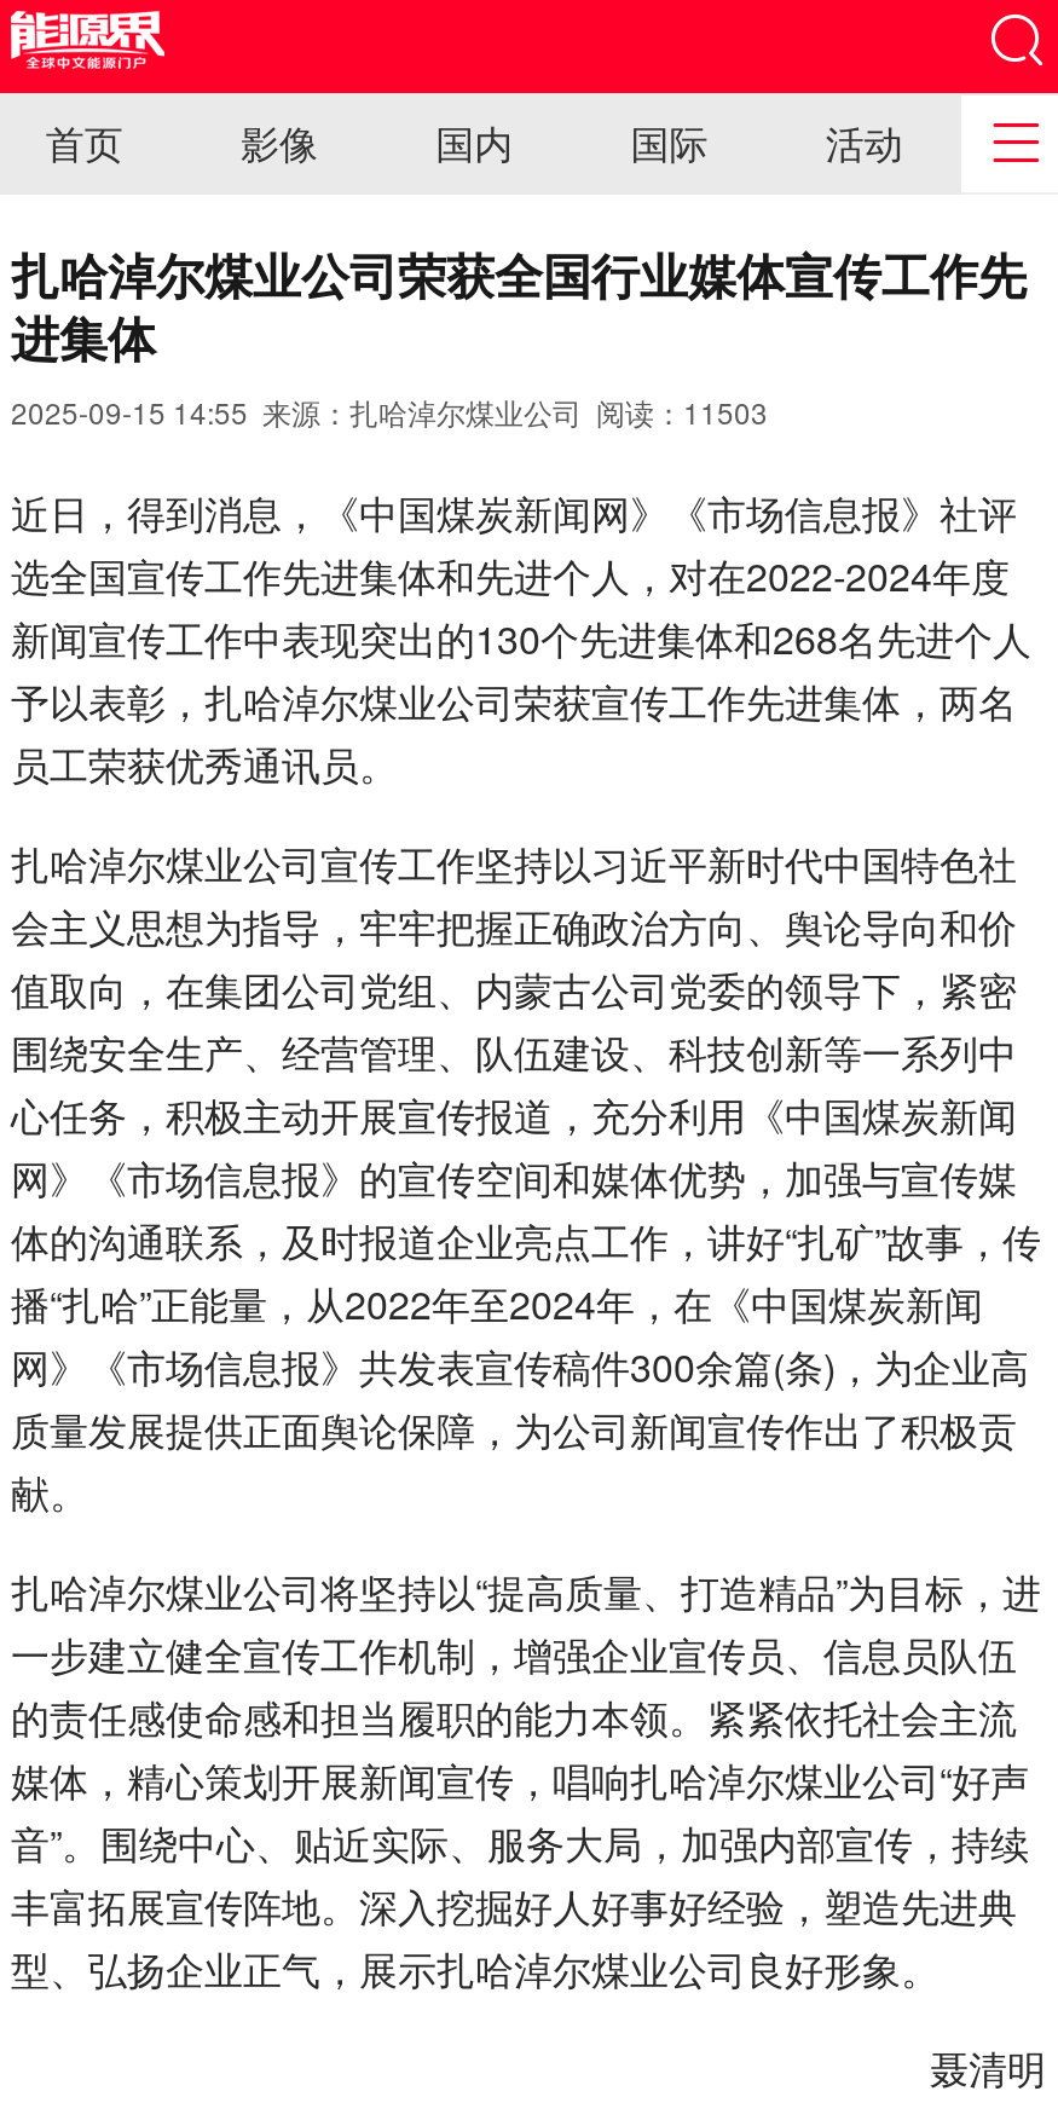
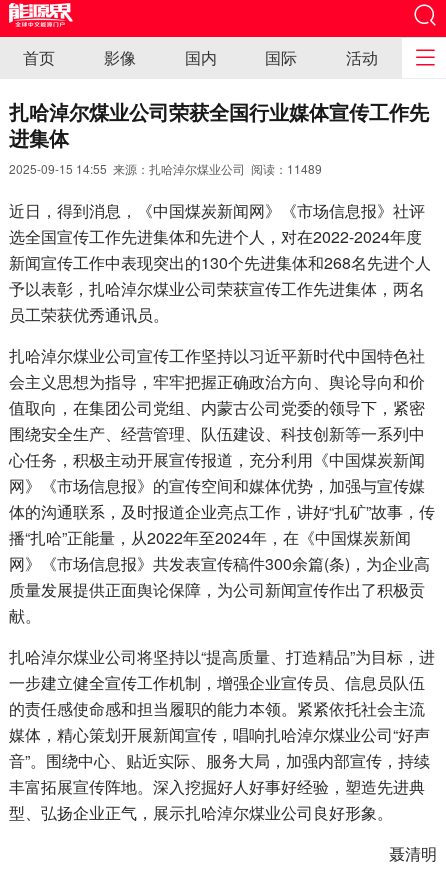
[11,391,768,432] 2025-09-15 14:55 来源：扎哈淖尔煤业公司 阅读：11503 -> [9,160,322,177] 2025-09-15 14:55 来源：扎哈淖尔煤业公司 阅读：11489

